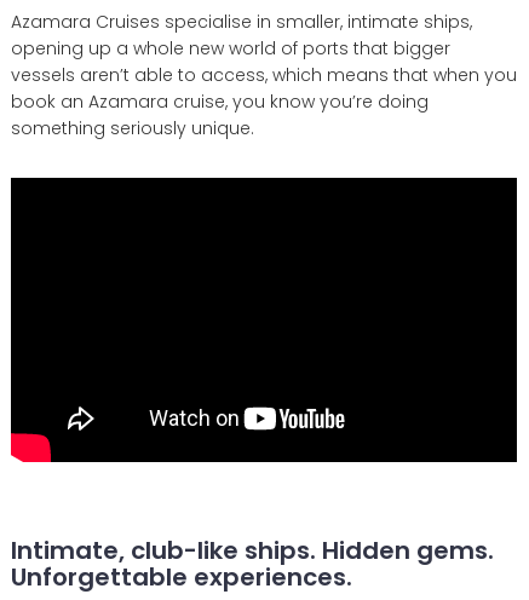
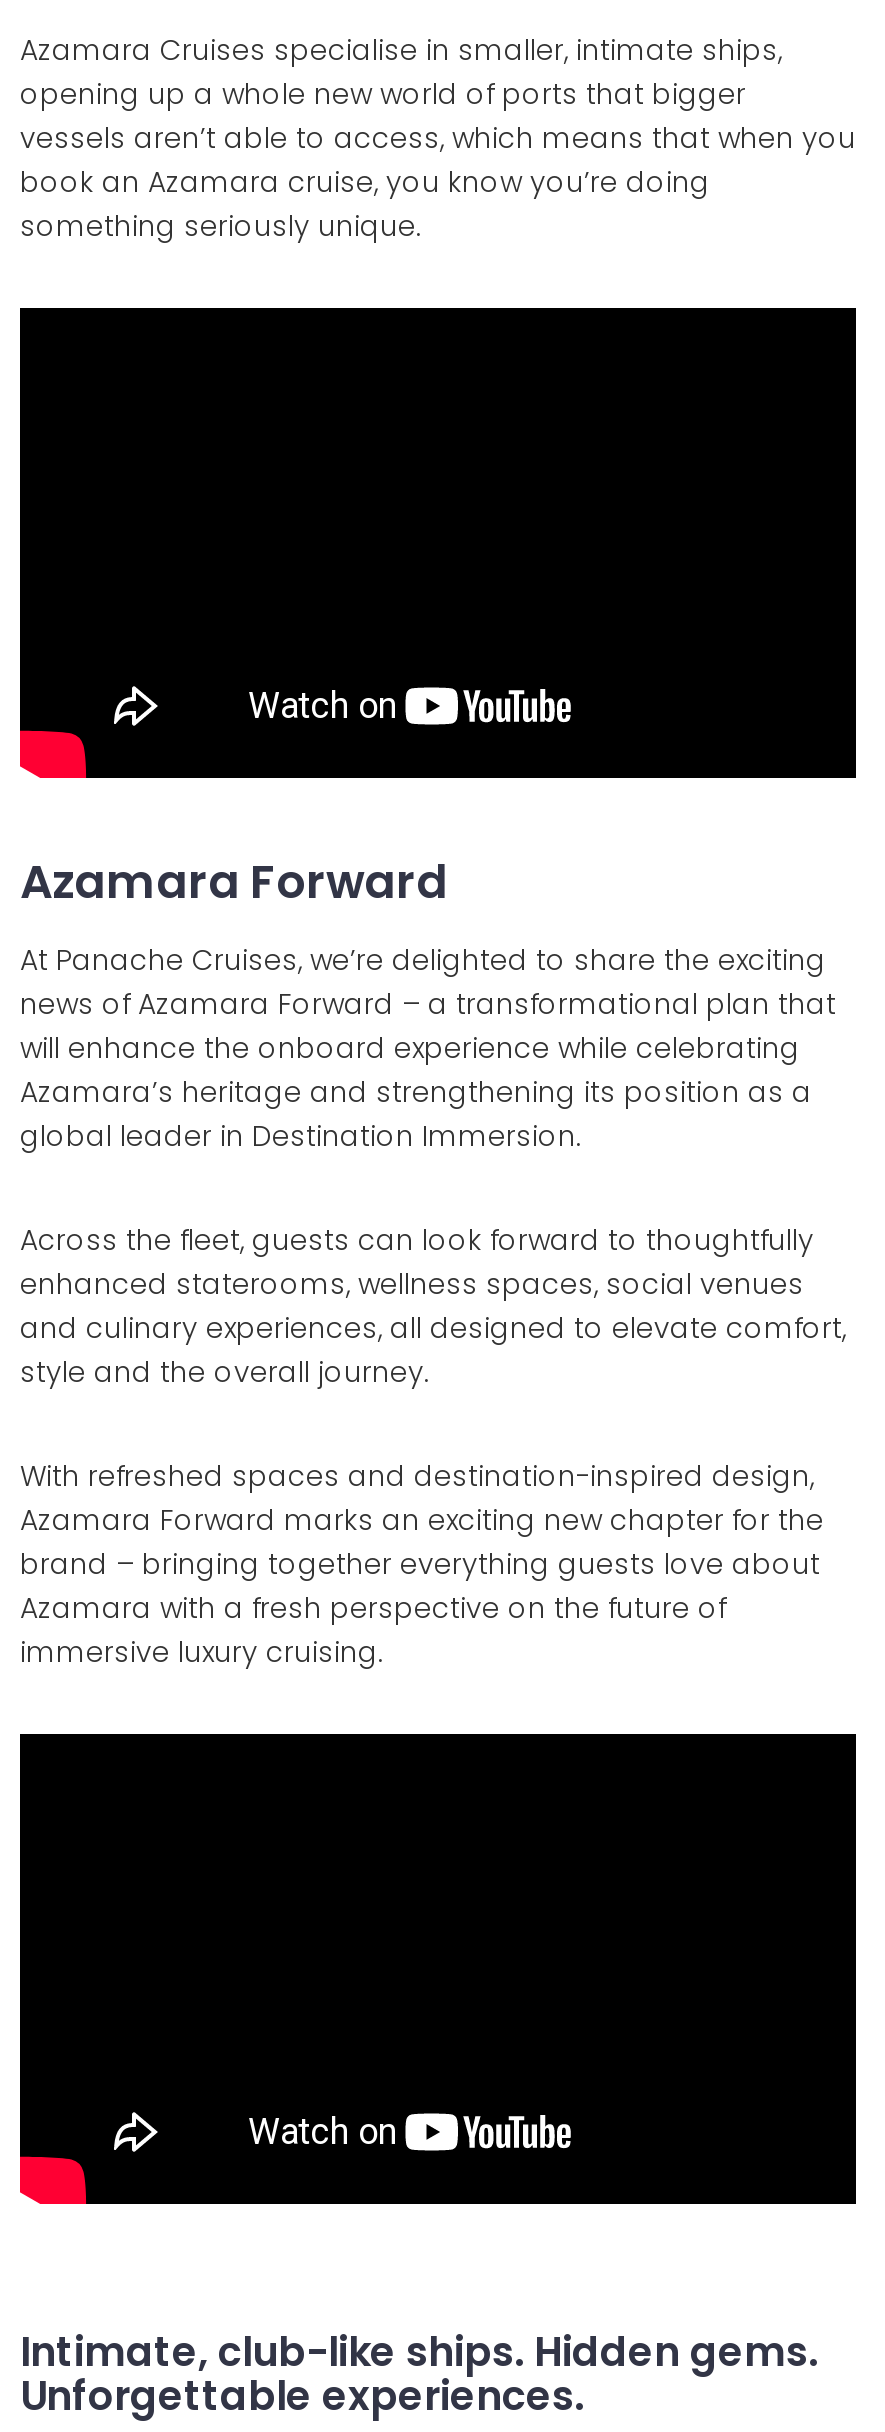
none -> [20,851,846,1673] Azamara Forward | At Panache Cruises, we’re delighted to share the exciting | news of Azamara Forward – a transformational plan that | will enhance the onboard experience while celebrating | Azamara’s heritage and strengthening its position as a | global leader in Destination Immersion. | Across the fleet, guests can look forward to thoughtfully | enhanced staterooms, wellness spaces, social venues | and culinary experiences, all designed to elevate comfort, | style and the overall journey. | With refreshed spaces and destination-inspired design, | Azamara Forward marks an exciting new chapter for the | brand – bringing together everything guests love about | Azamara with a fresh perspective on the future of | immersive luxury cruising.

